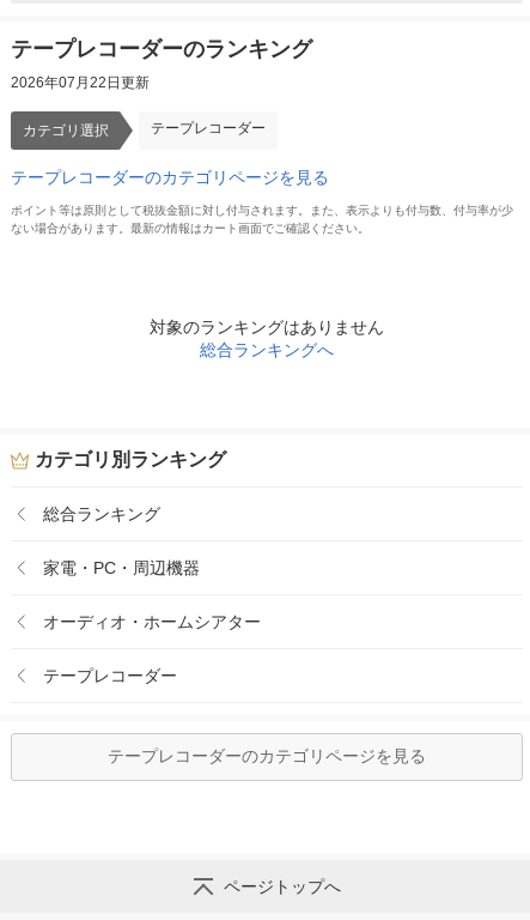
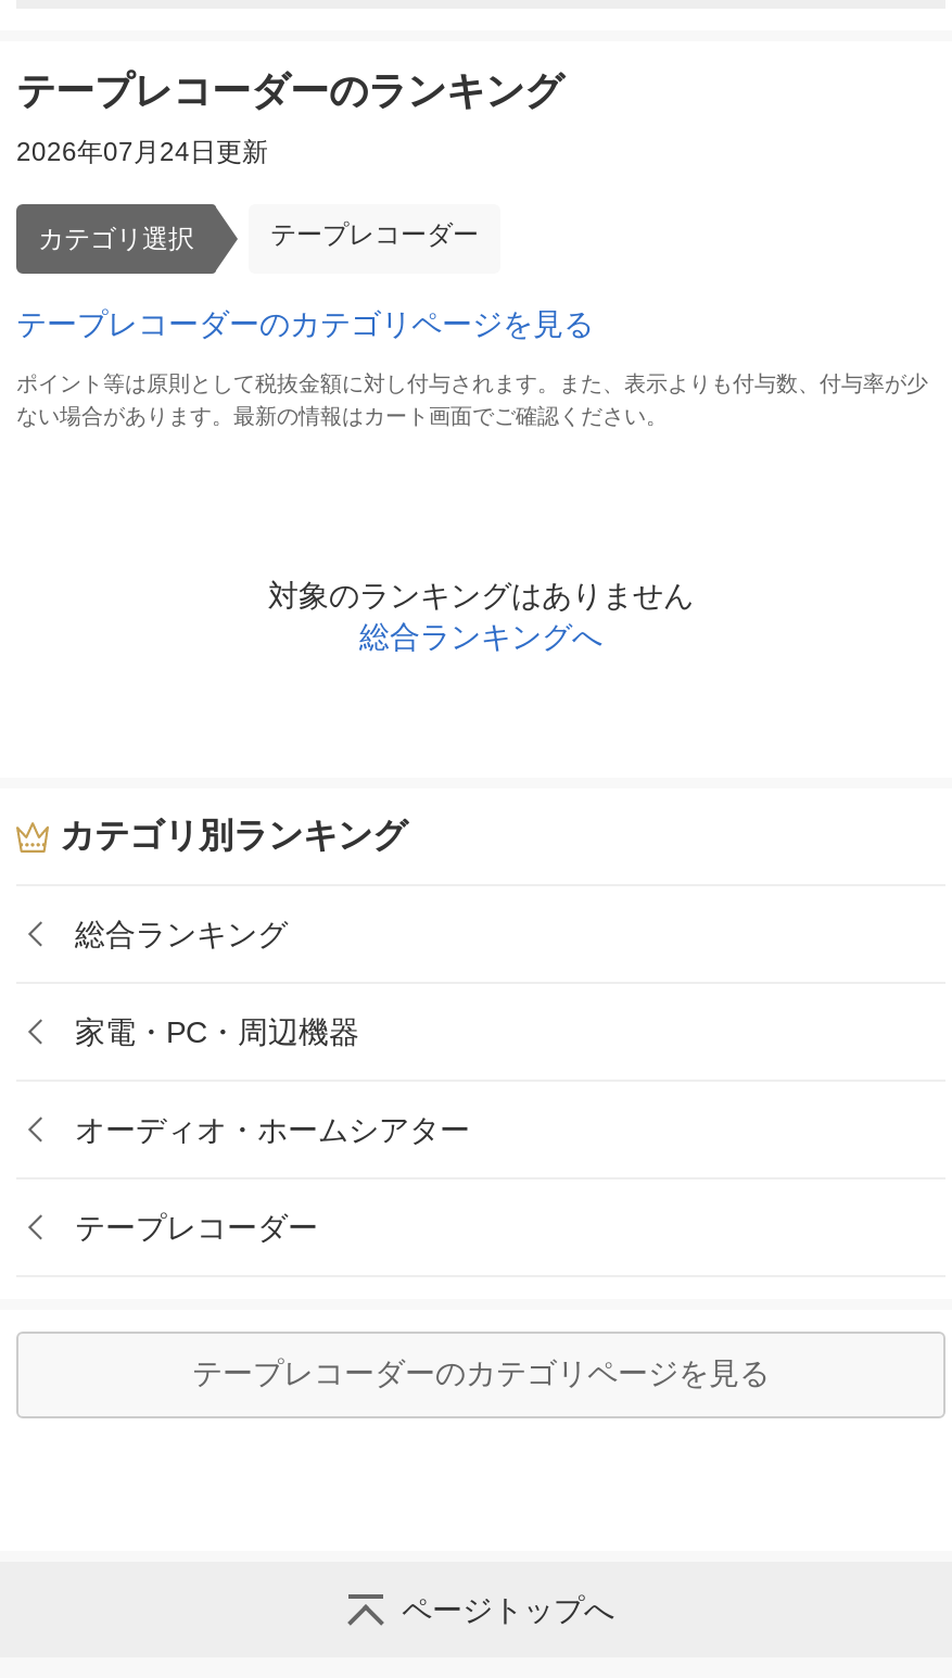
[11,74,150,91] 2026年07月22日更新 -> [16,137,268,167] 2026年07月24日更新

